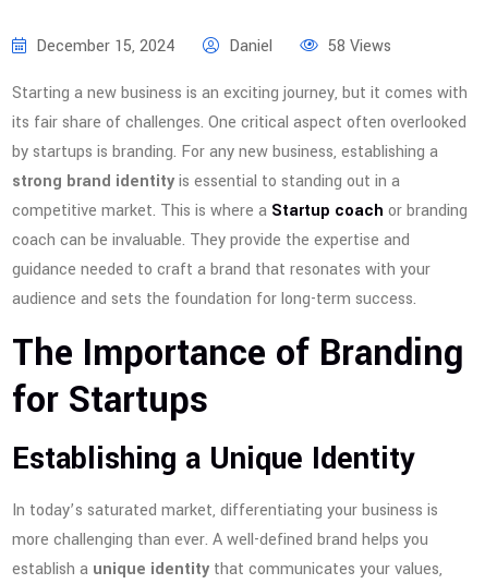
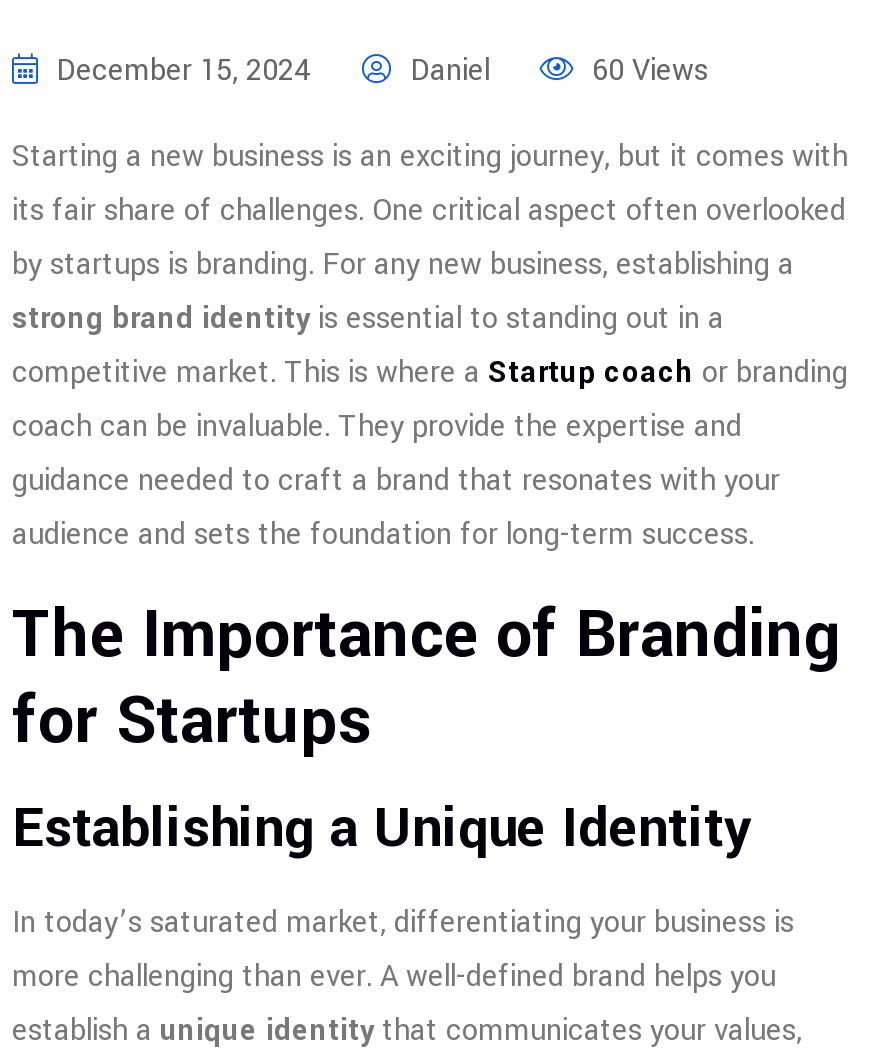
[324,35,391,57] 58 Views -> [584,49,708,91] 60 Views

